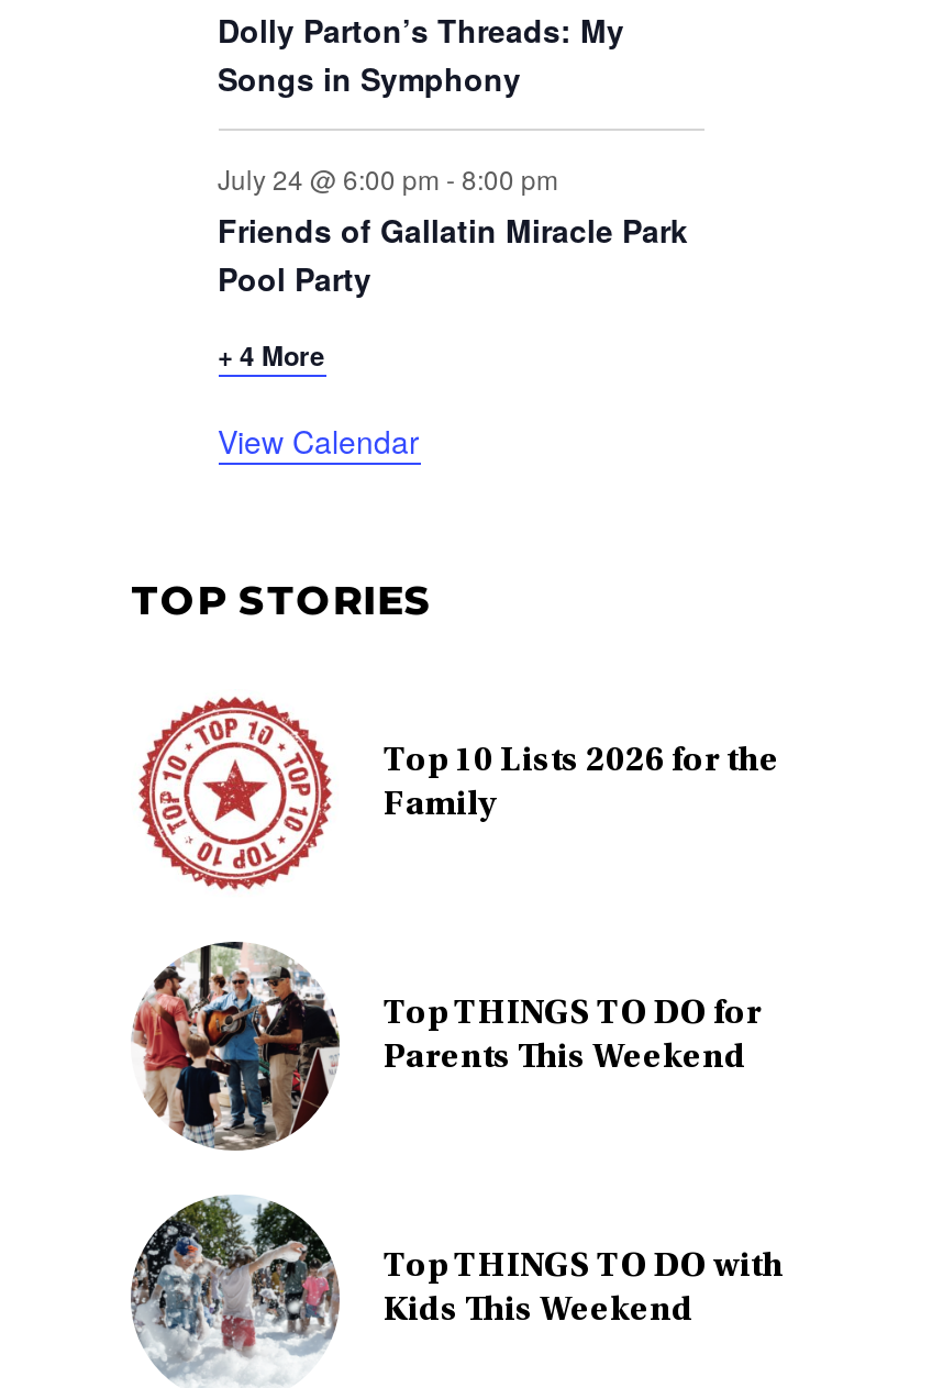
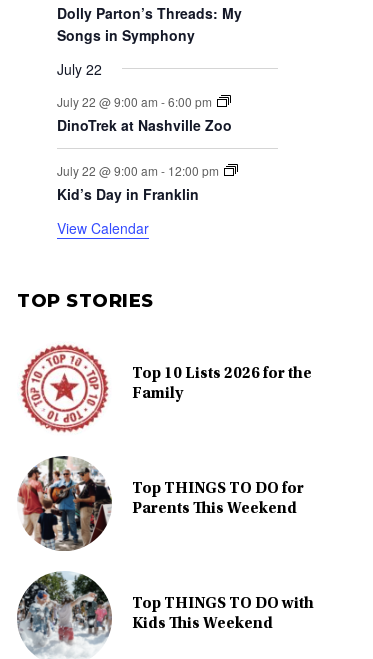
[218,158,688,373] July 24 @ 6:00 pm - 8:00 pm | Friends of Gallatin Miracle Park | Pool Party | + 4 More -> [56,59,231,204] July 22 | July 22 @ 9:00 am - 6:00 pm | DinoTrek at Nashville Zoo | July 22 @ 9:00 am - 12:00 pm | Kid’s Day in Franklin

